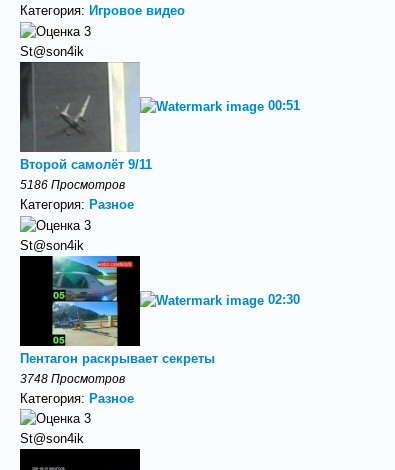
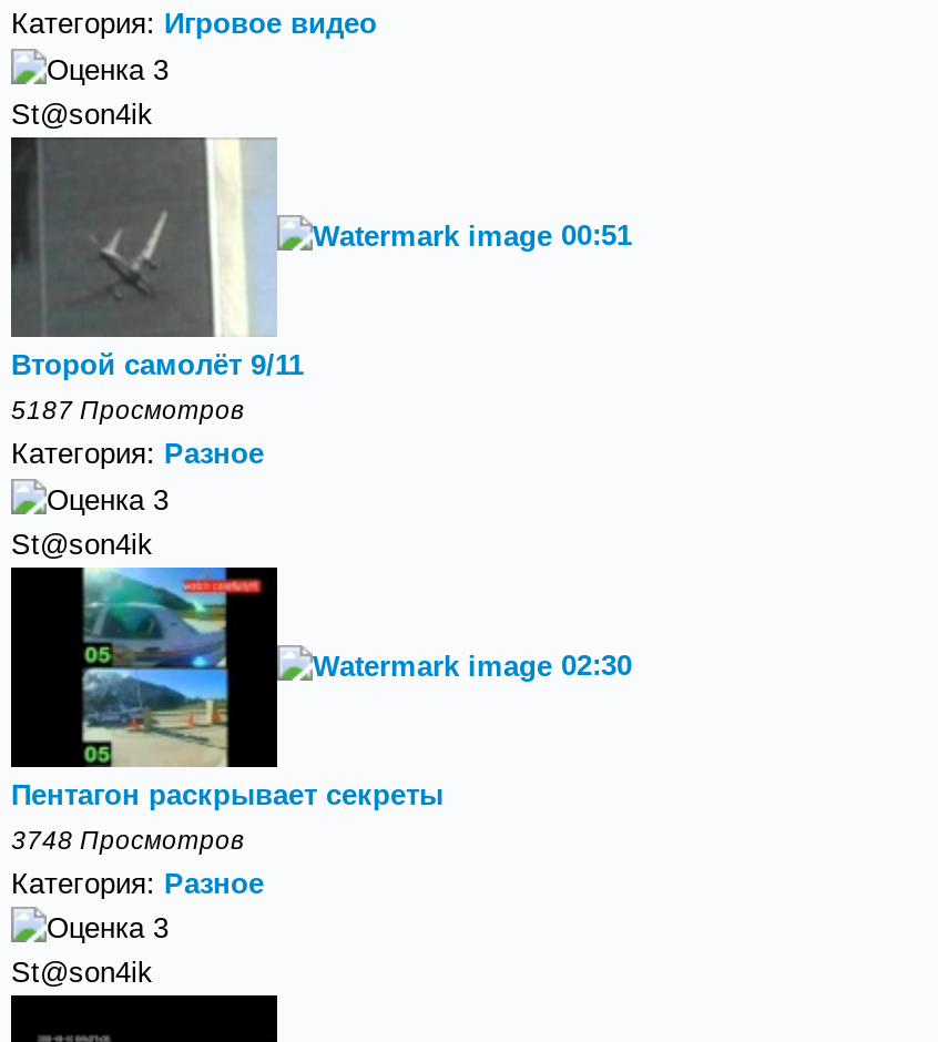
[20,178,125,191] 5186 Просмотров -> [11,395,244,423] 5187 Просмотров

